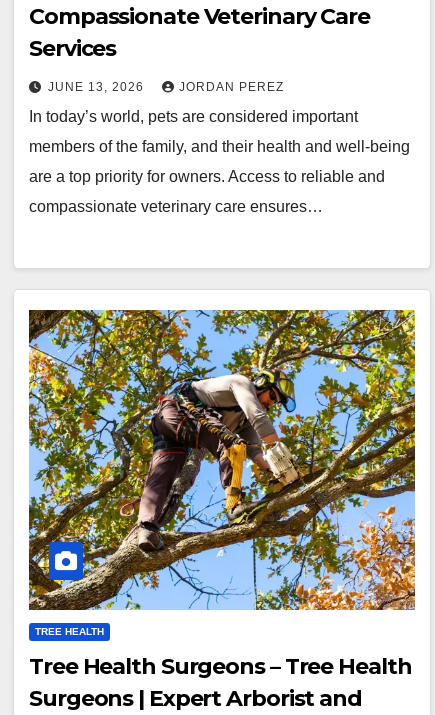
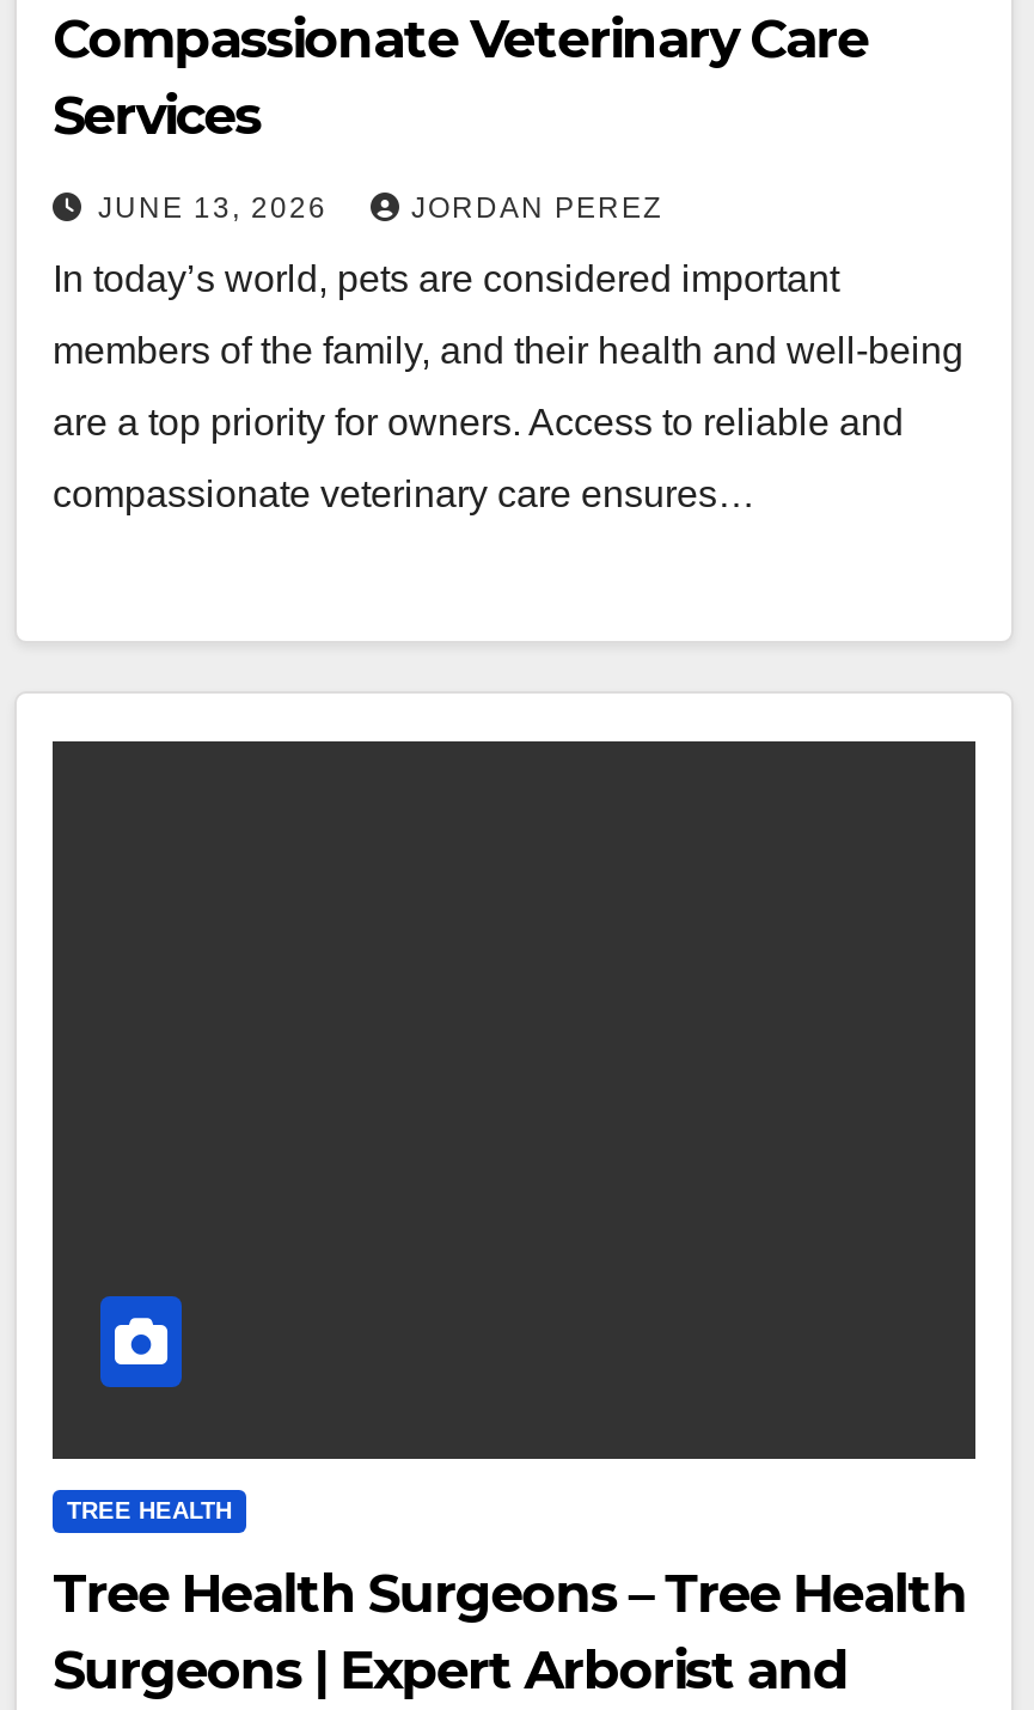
[28,309,416,611] [image] -> none

